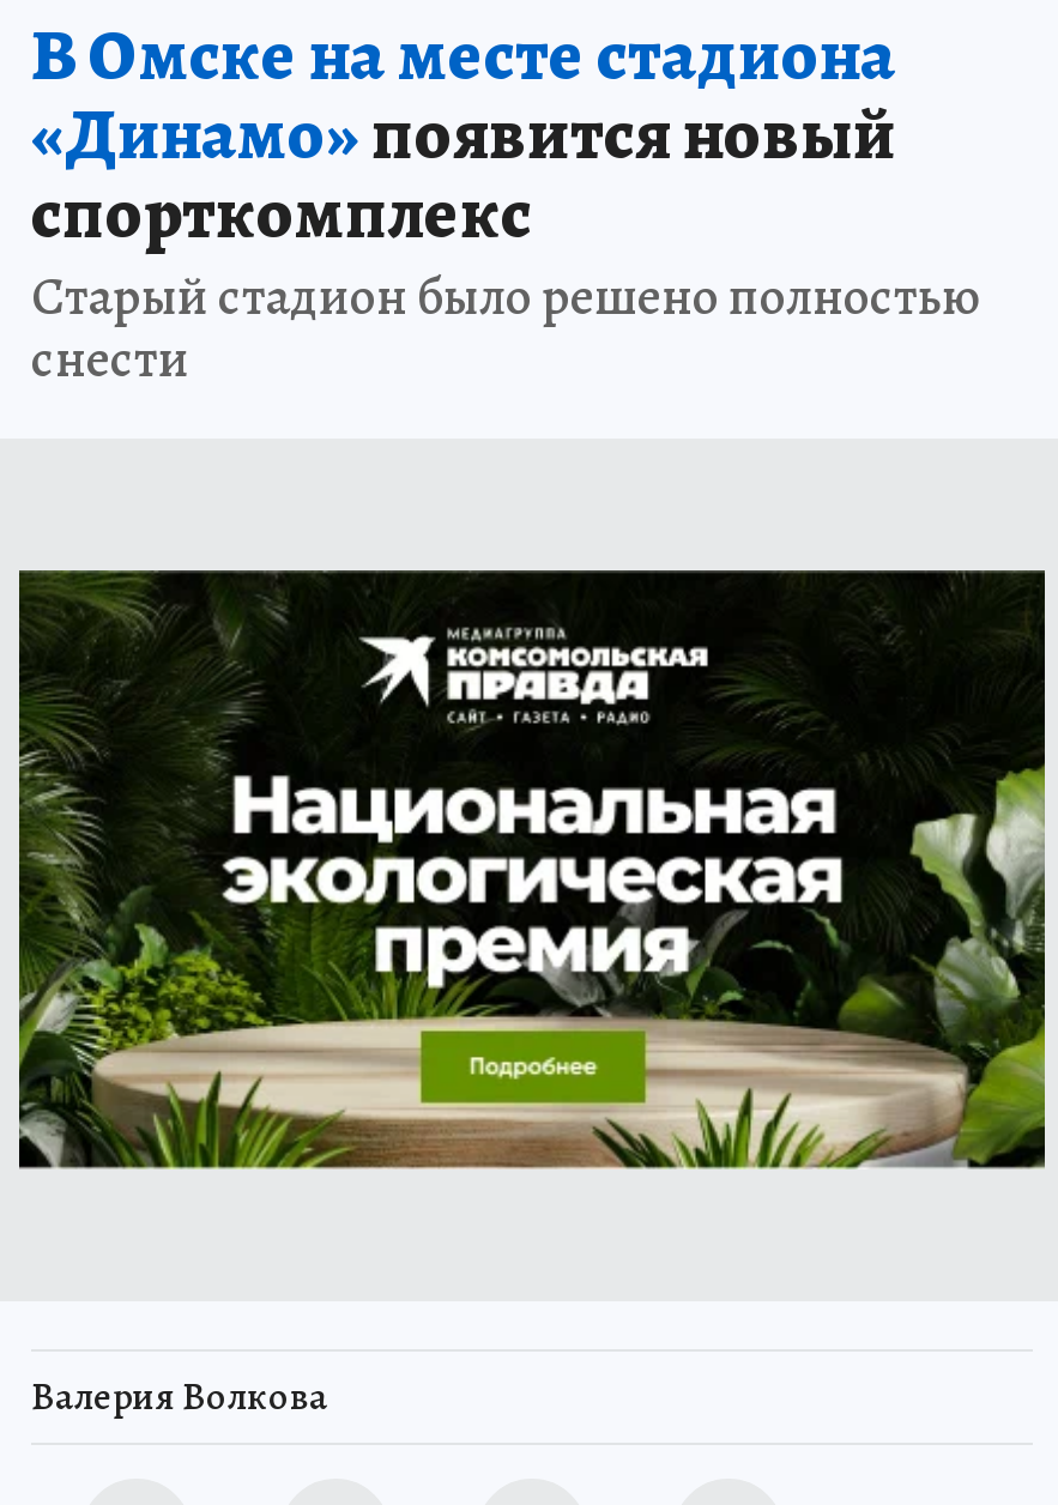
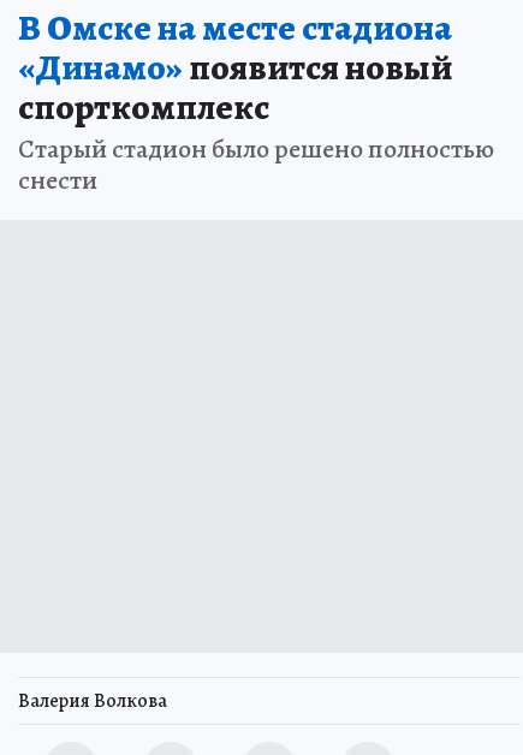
[17,568,1047,1172] [image] -> none

